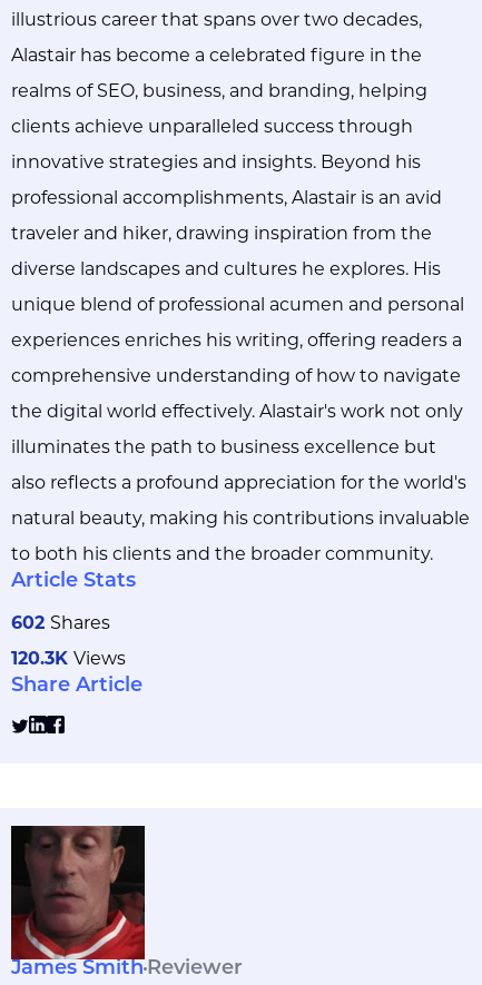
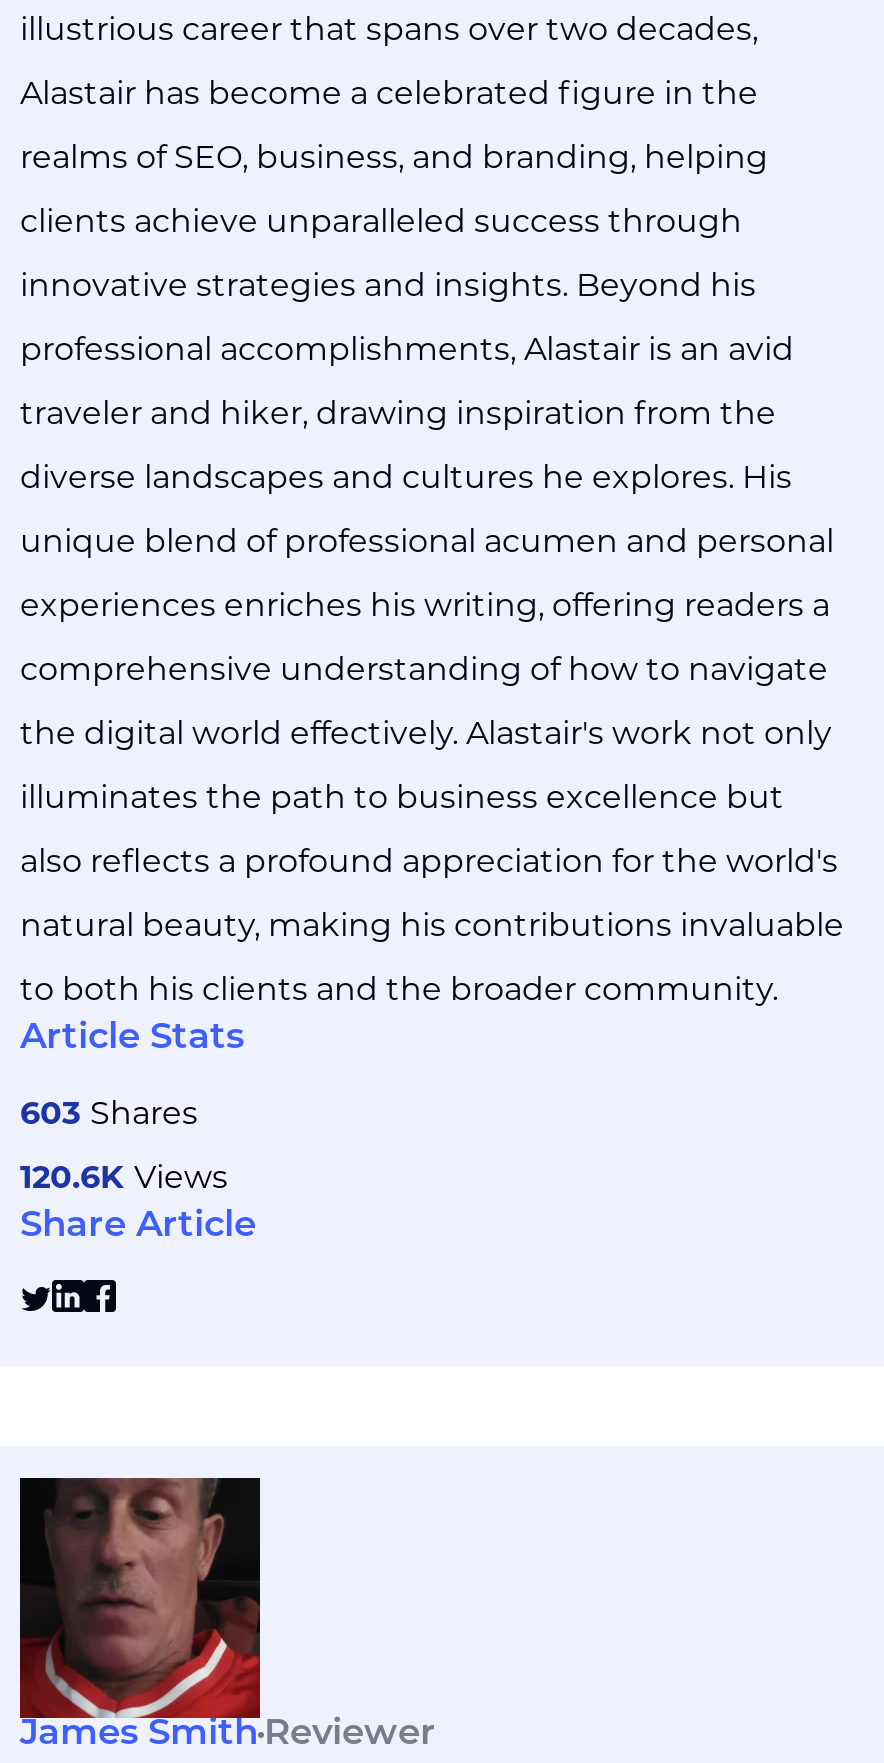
[11,612,110,633] 602 Shares -> [20,1094,198,1132] 603 Shares
[11,648,126,669] 120.3K Views -> [20,1158,228,1196] 120.6K Views

